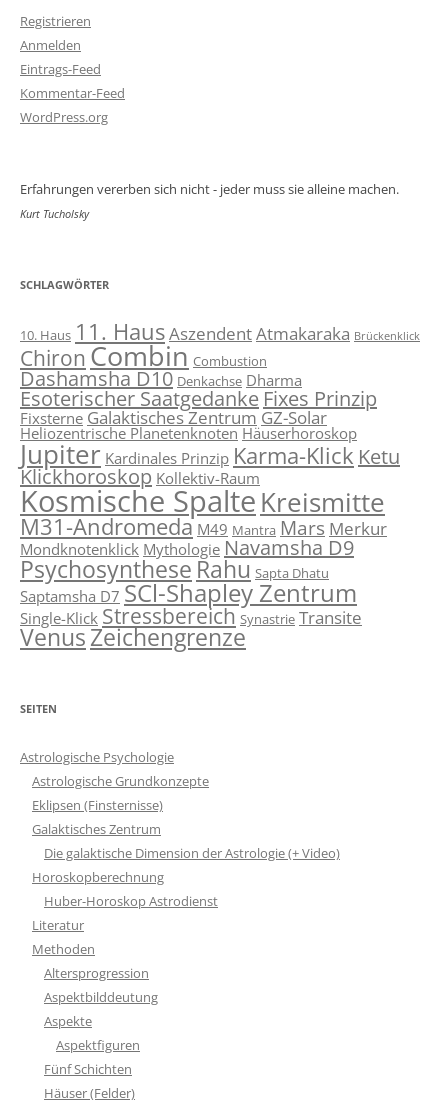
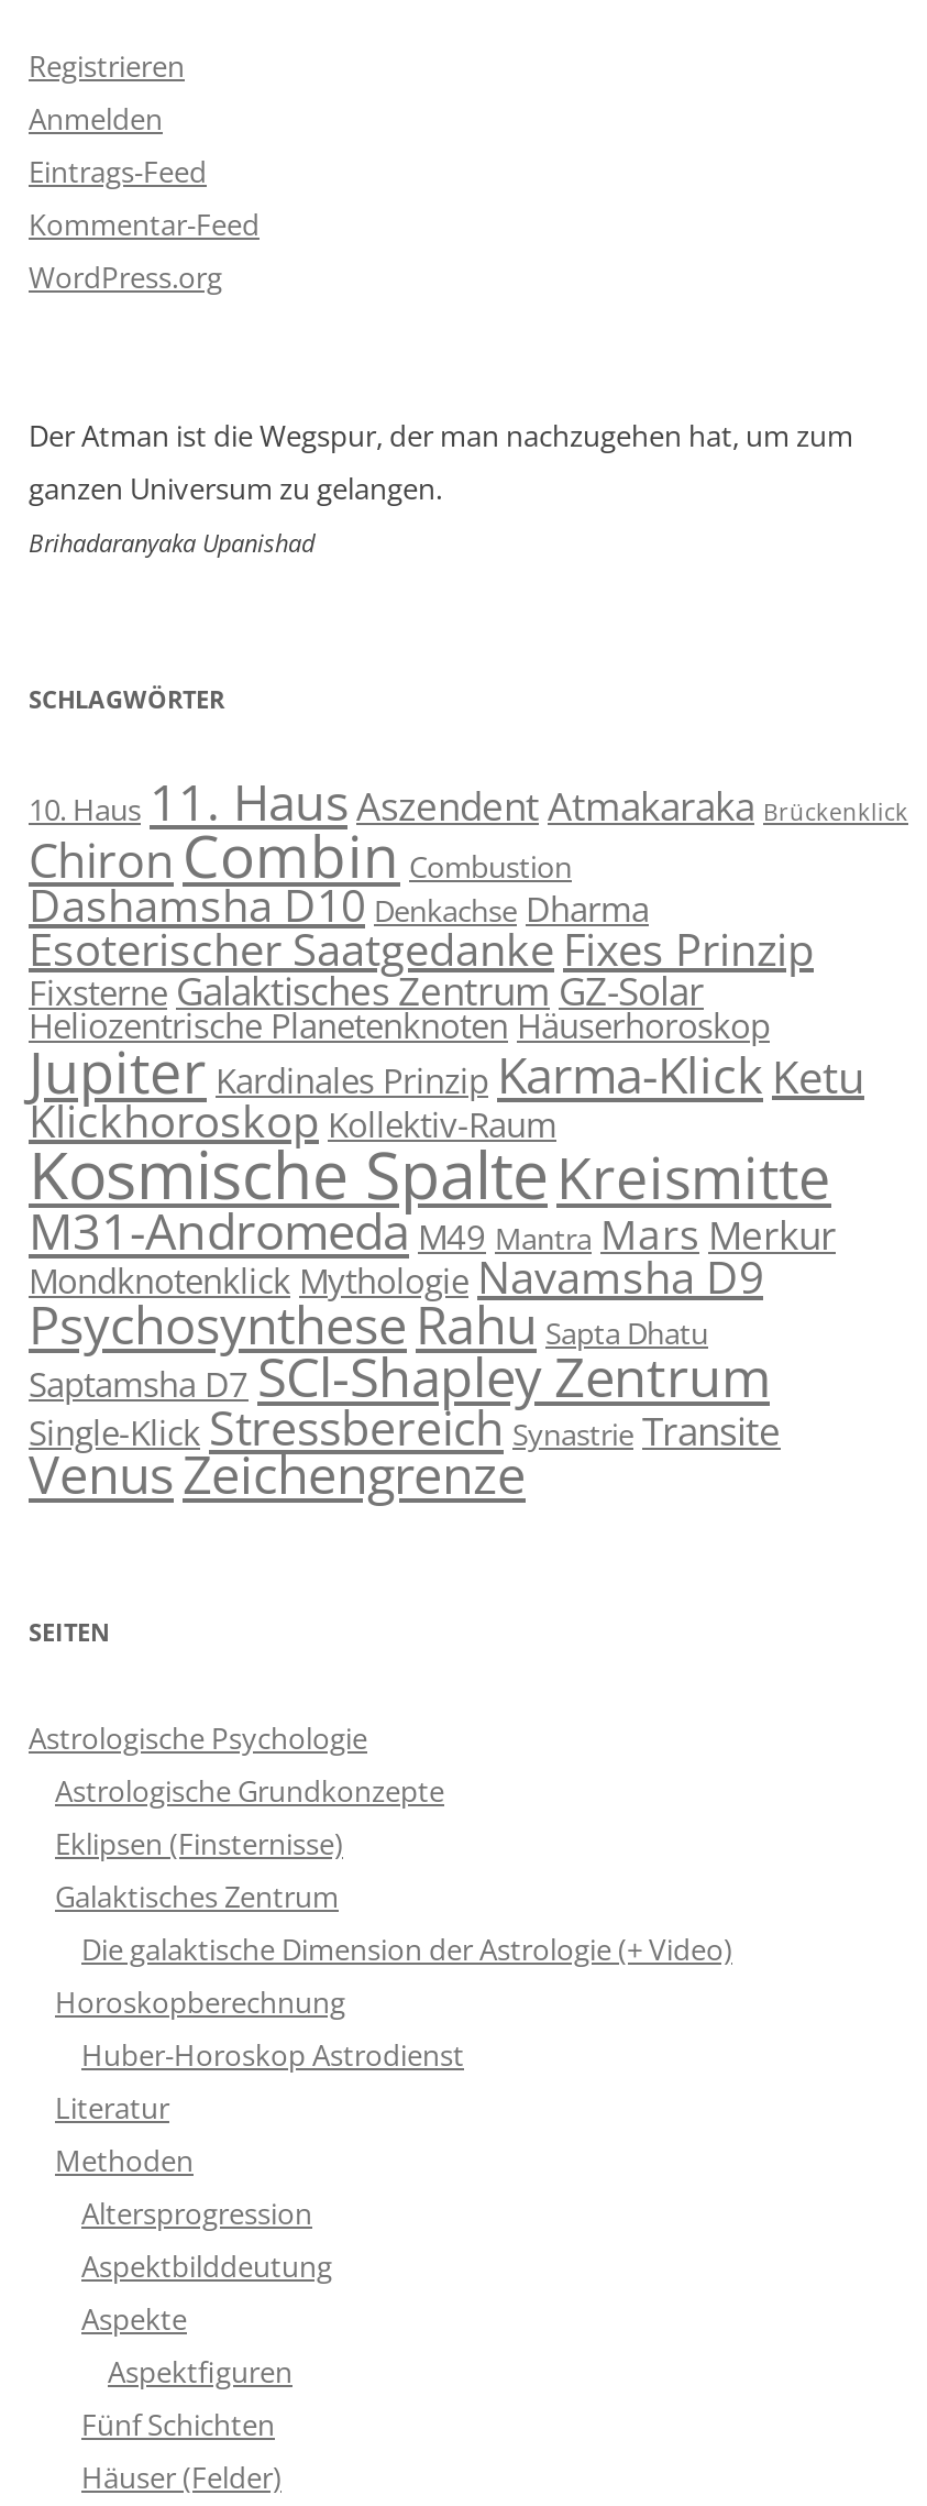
[20,180,399,221] Erfahrungen vererben sich nicht - jeder muss sie alleine machen. | Kurt Tucholsky -> [29,415,853,558] Der Atman ist die Wegspur, der man nachzugehen hat, um zum | ganzen Universum zu gelangen. | Brihadaranyaka Upanishad

